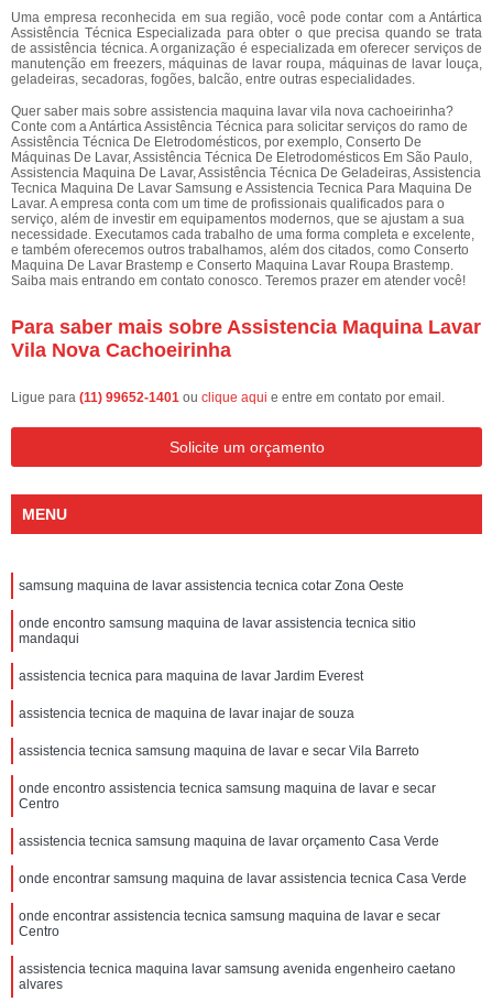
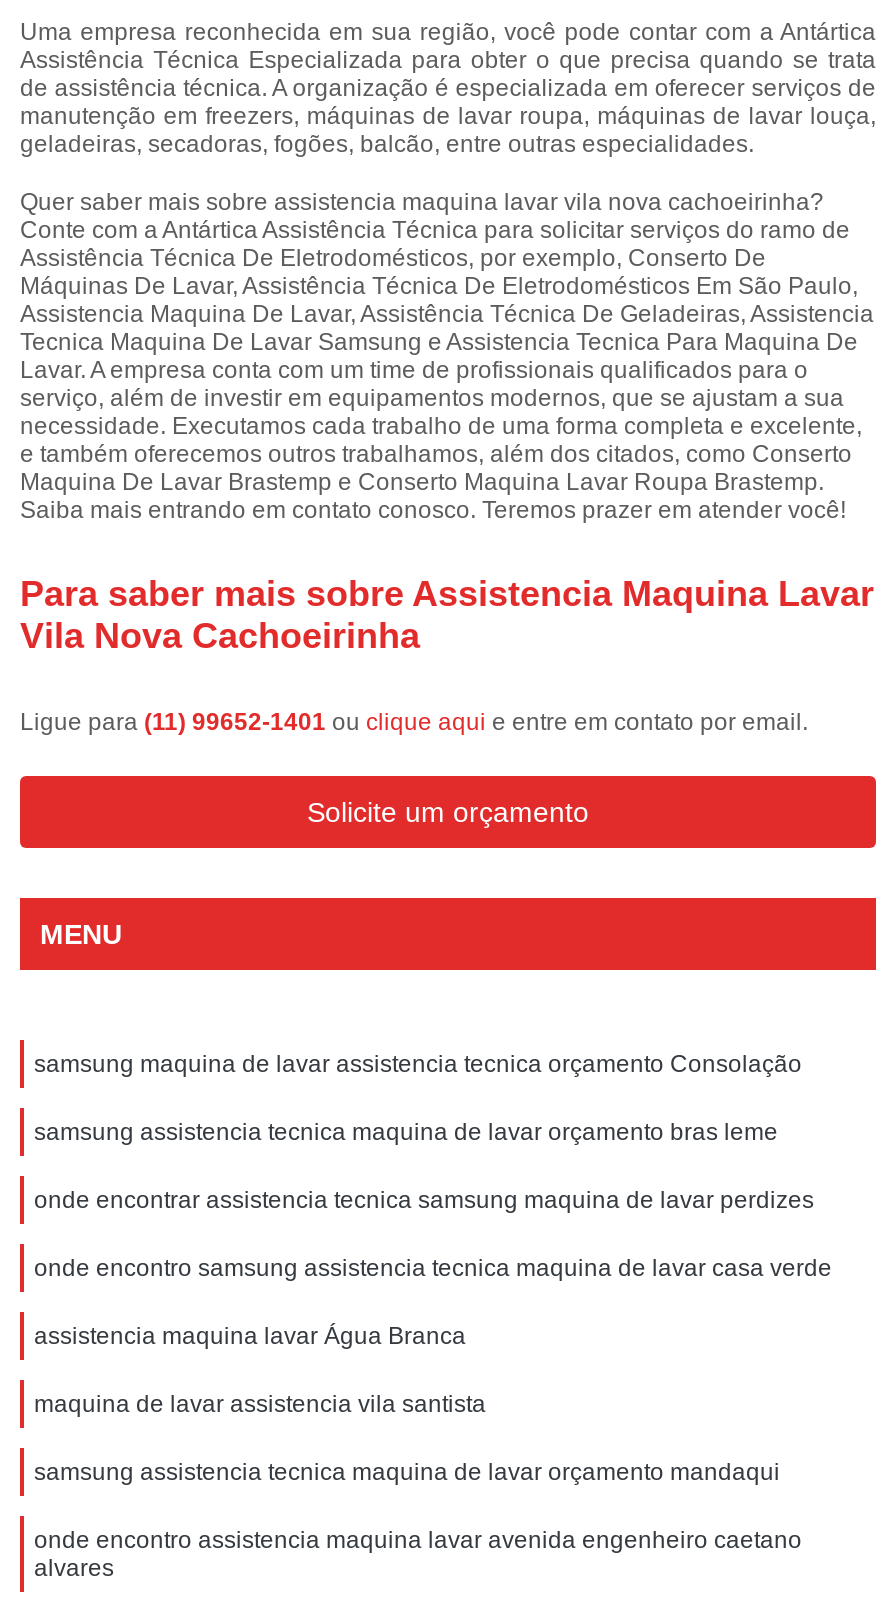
[19,578,467,977] samsung maquina de lavar assistencia tecnica cotar Zona Oeste | onde encontro samsung maquina de lavar assistencia tecnica sitio | mandaqui | assistencia tecnica para maquina de lavar Jardim Everest | assistencia tecnica de maquina de lavar inajar de souza | assistencia tecnica samsung maquina de lavar e secar Vila Barreto | onde encontro assistencia tecnica samsung maquina de lavar e secar | Centro | assistencia tecnica samsung maquina de lavar orçamento Casa Verde | onde encontrar samsung maquina de lavar assistencia tecnica Casa Verde | onde encontrar assistencia tecnica samsung maquina de lavar e secar | Centro | assistencia tecnica maquina lavar samsung avenida engenheiro caetano -> [34,1050,832,1554] samsung maquina de lavar assistencia tecnica orçamento Consolação | samsung assistencia tecnica maquina de lavar orçamento bras leme | onde encontrar assistencia tecnica samsung maquina de lavar perdizes | onde encontro samsung assistencia tecnica maquina de lavar casa verde | assistencia maquina lavar Água Branca | maquina de lavar assistencia vila santista | samsung assistencia tecnica maquina de lavar orçamento mandaqui | onde encontro assistencia maquina lavar avenida engenheiro caetano

